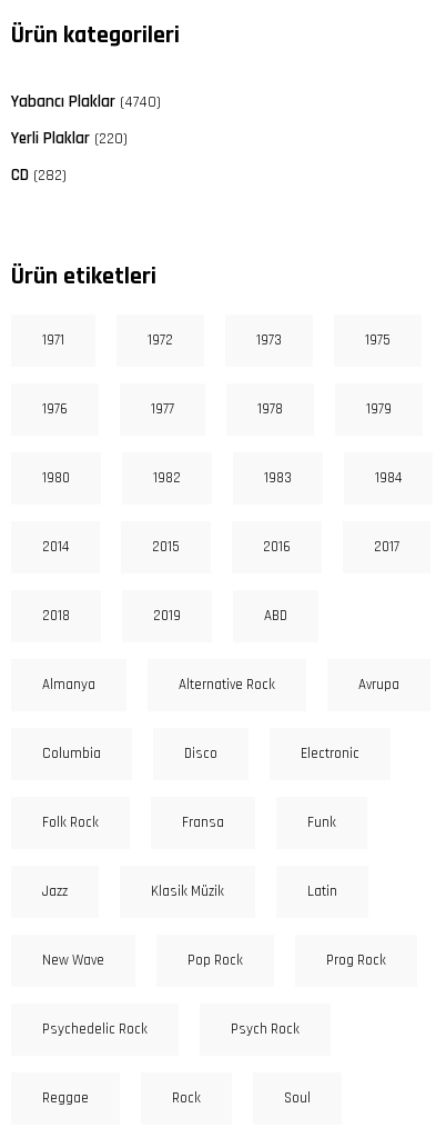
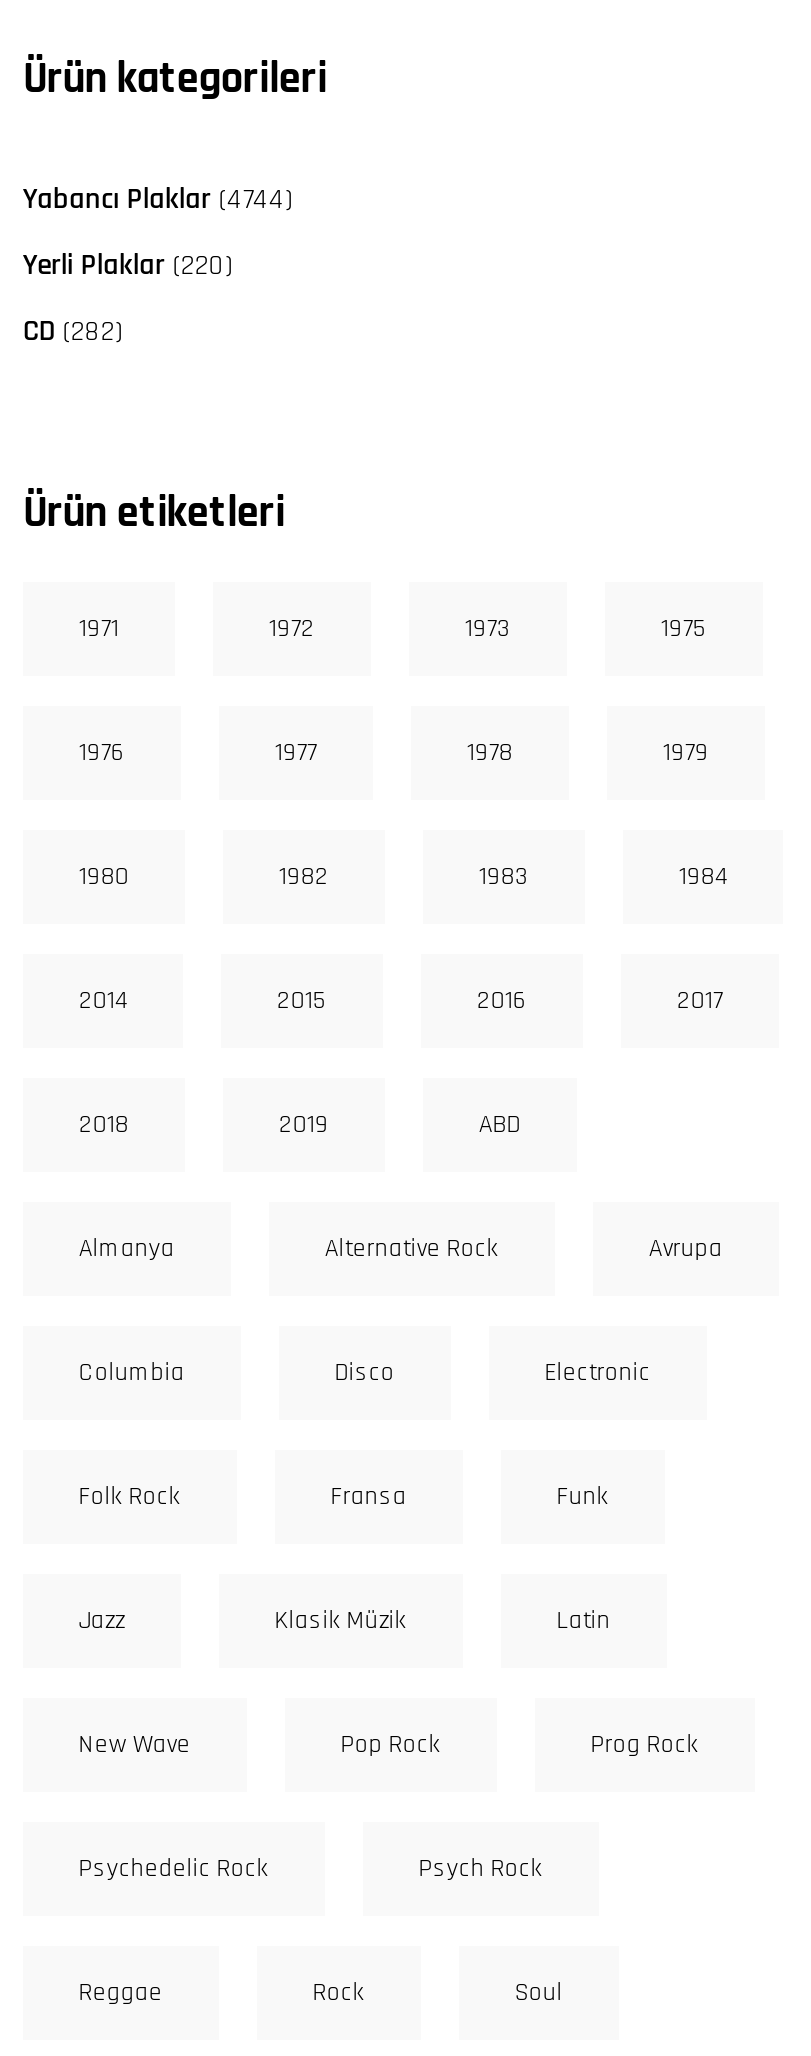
[11,91,161,113] Yabancı Plaklar (4740) -> [23,181,293,219] Yabancı Plaklar (4744)

